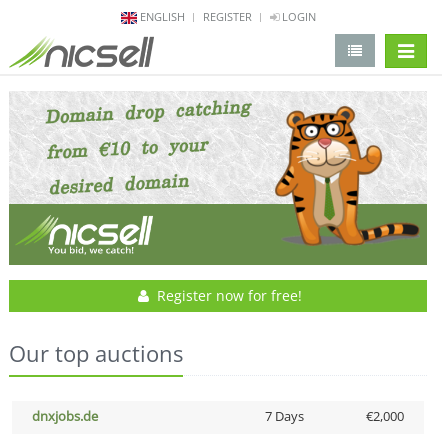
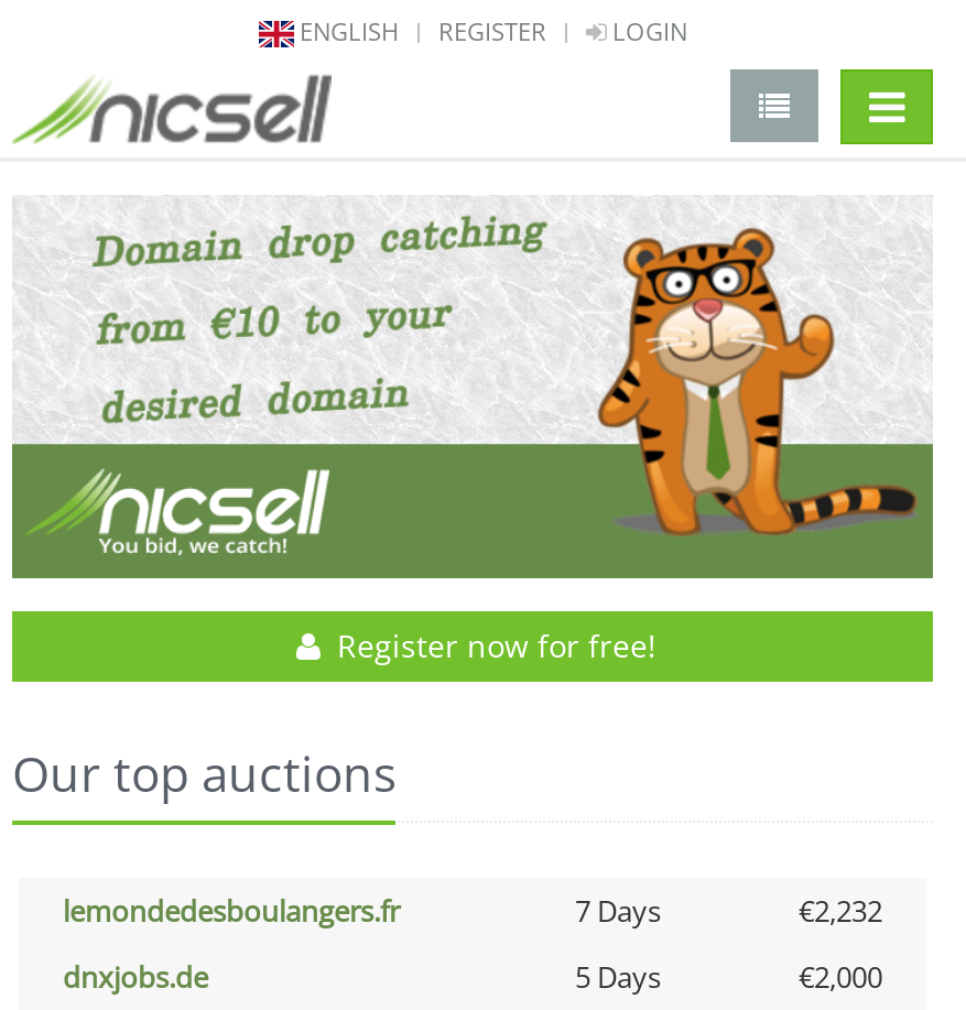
none -> [63,891,882,931] lemondedesboulangers.fr | 7 Days | €2,232
[264,407,303,425] 7 Days -> [575,958,661,997] 5 Days

